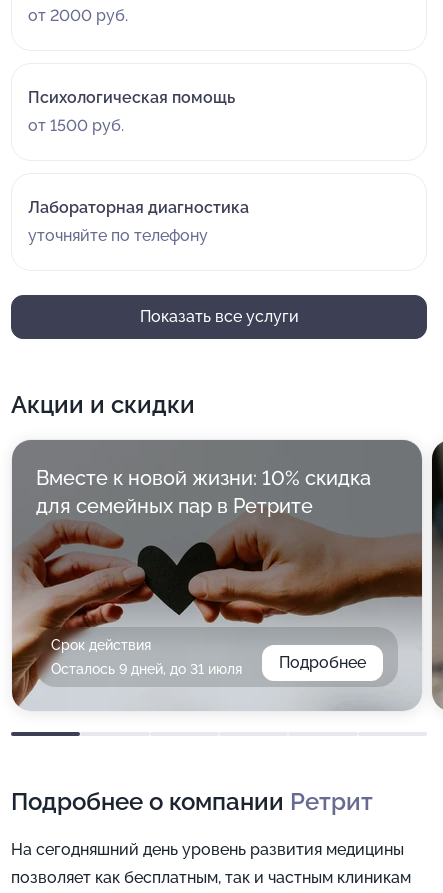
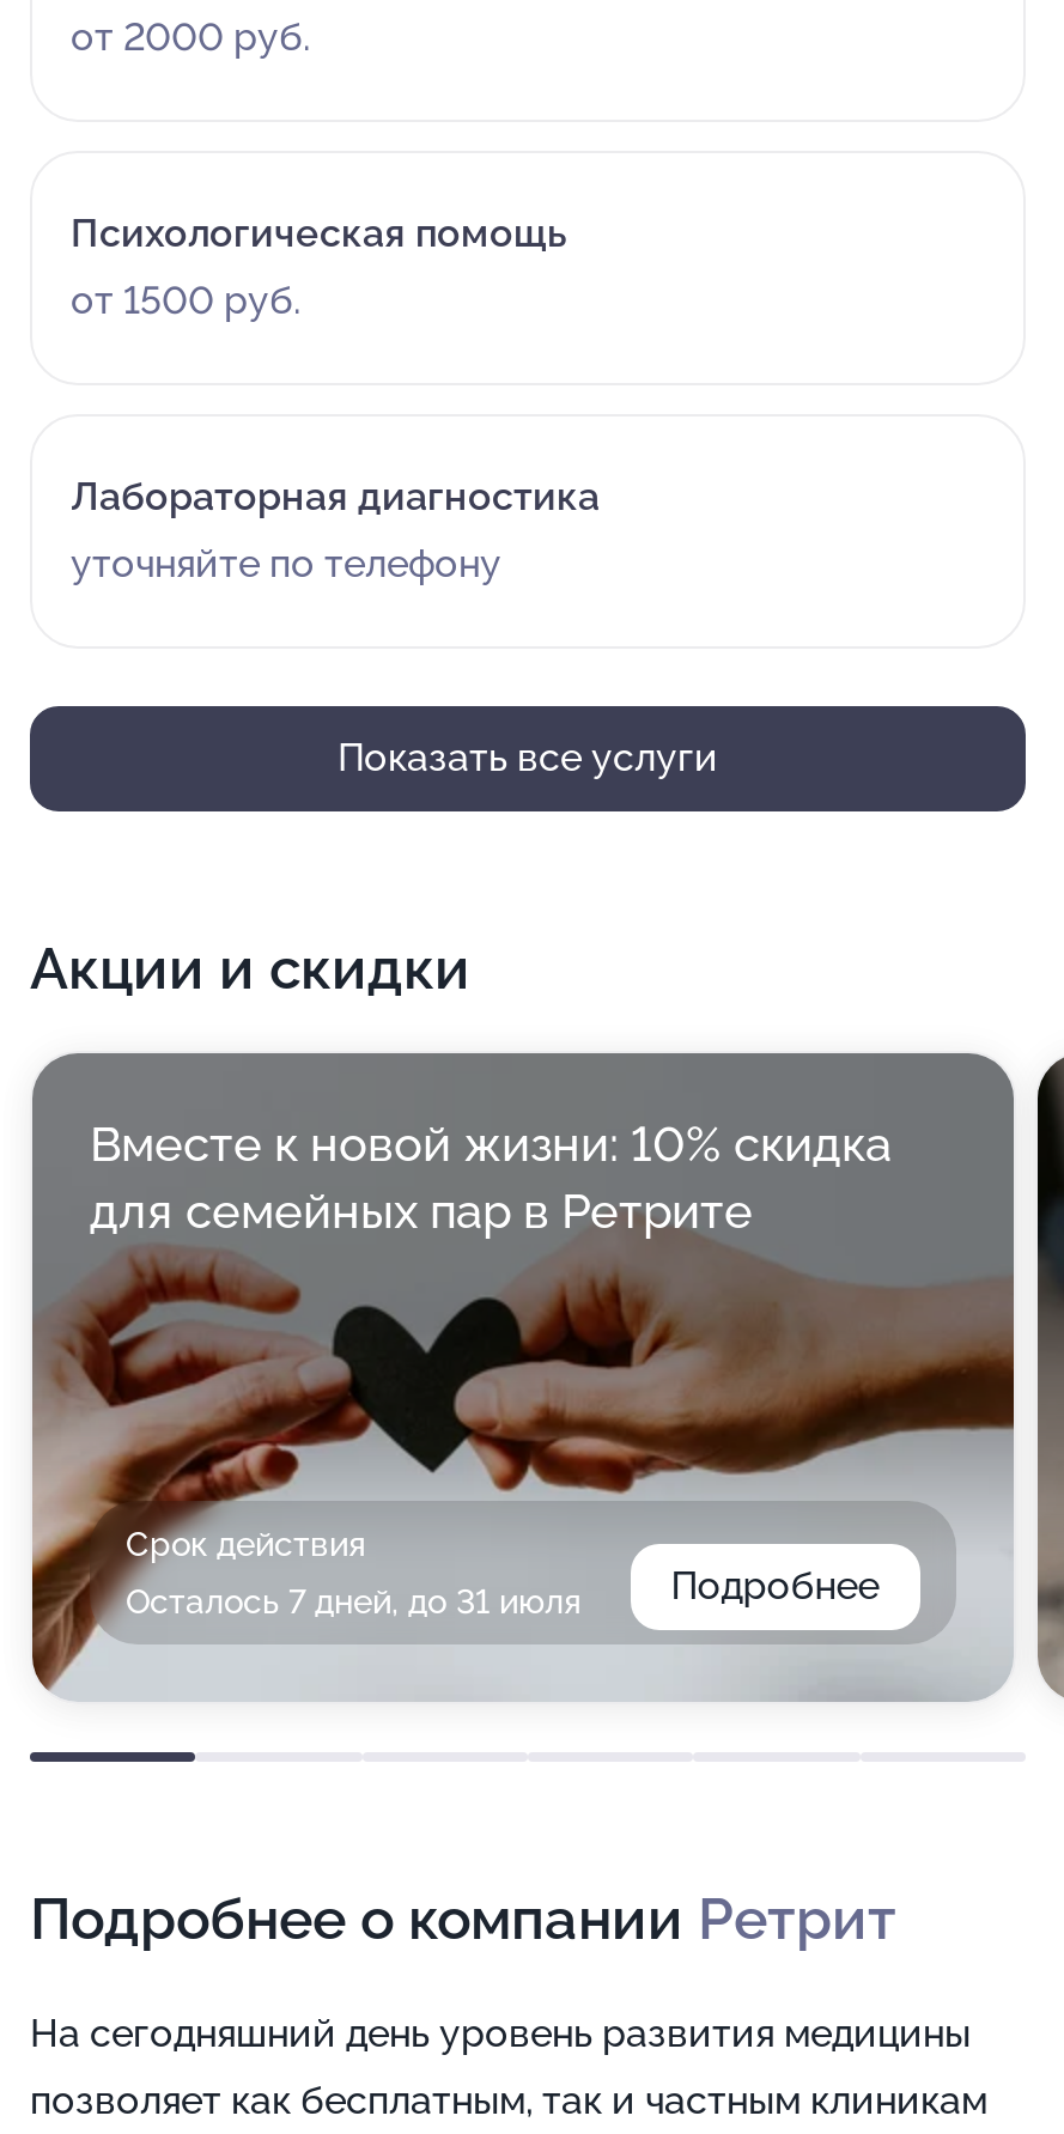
[51,661,242,677] Осталось 9 дней, до 31 июля -> [126,1582,580,1621] Осталось 7 дней, до 31 июля

